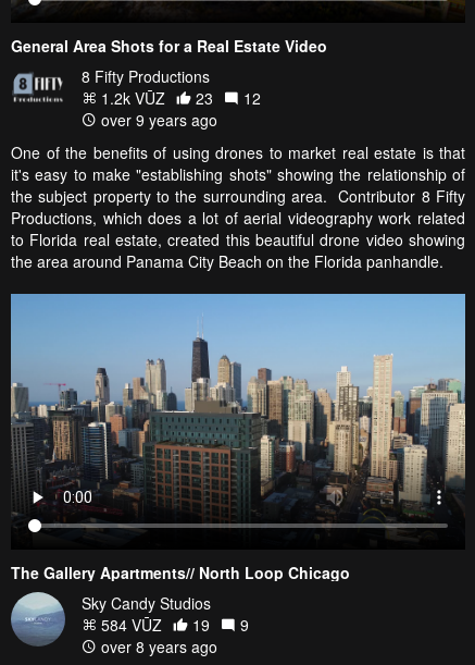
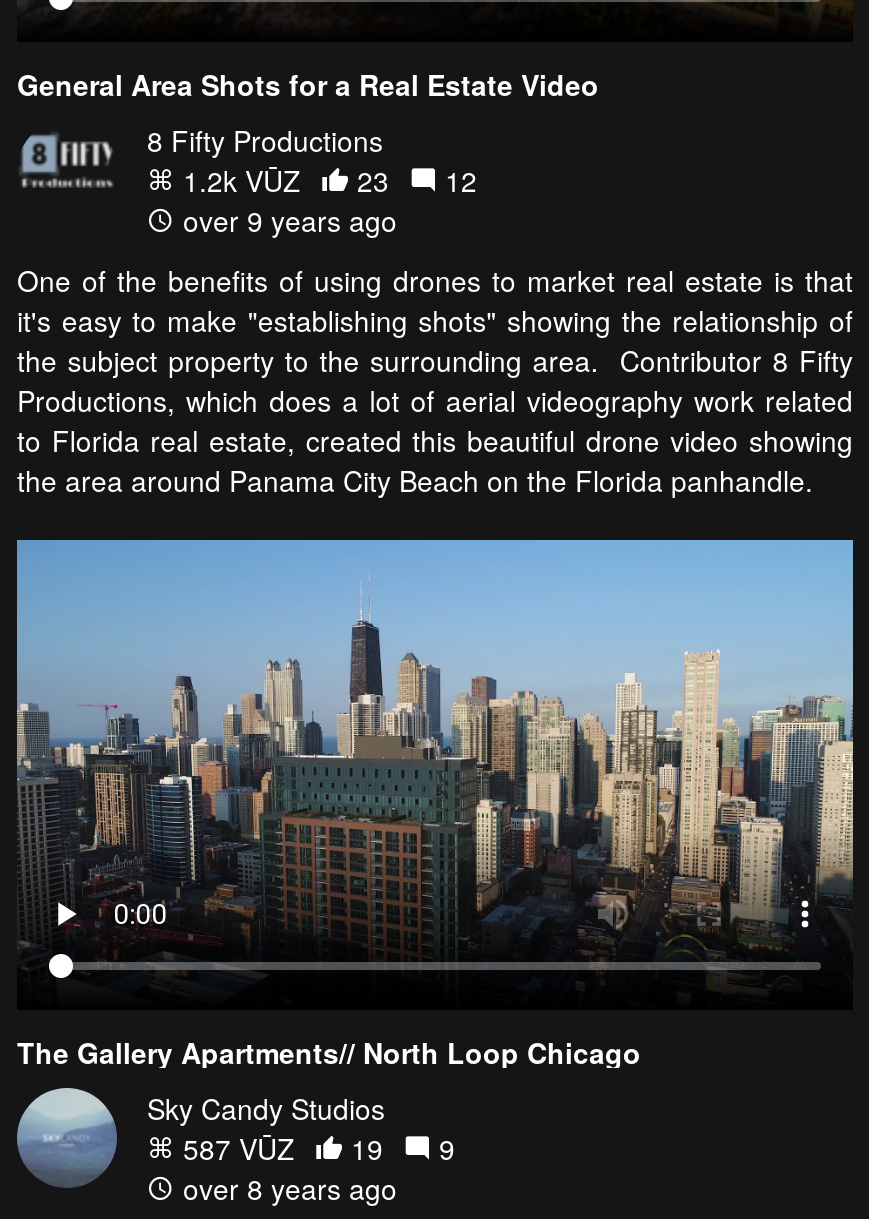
[97,614,249,635] 584 VŪZ 19 9 -> [175,1127,455,1167] 587 VŪZ 19 9

